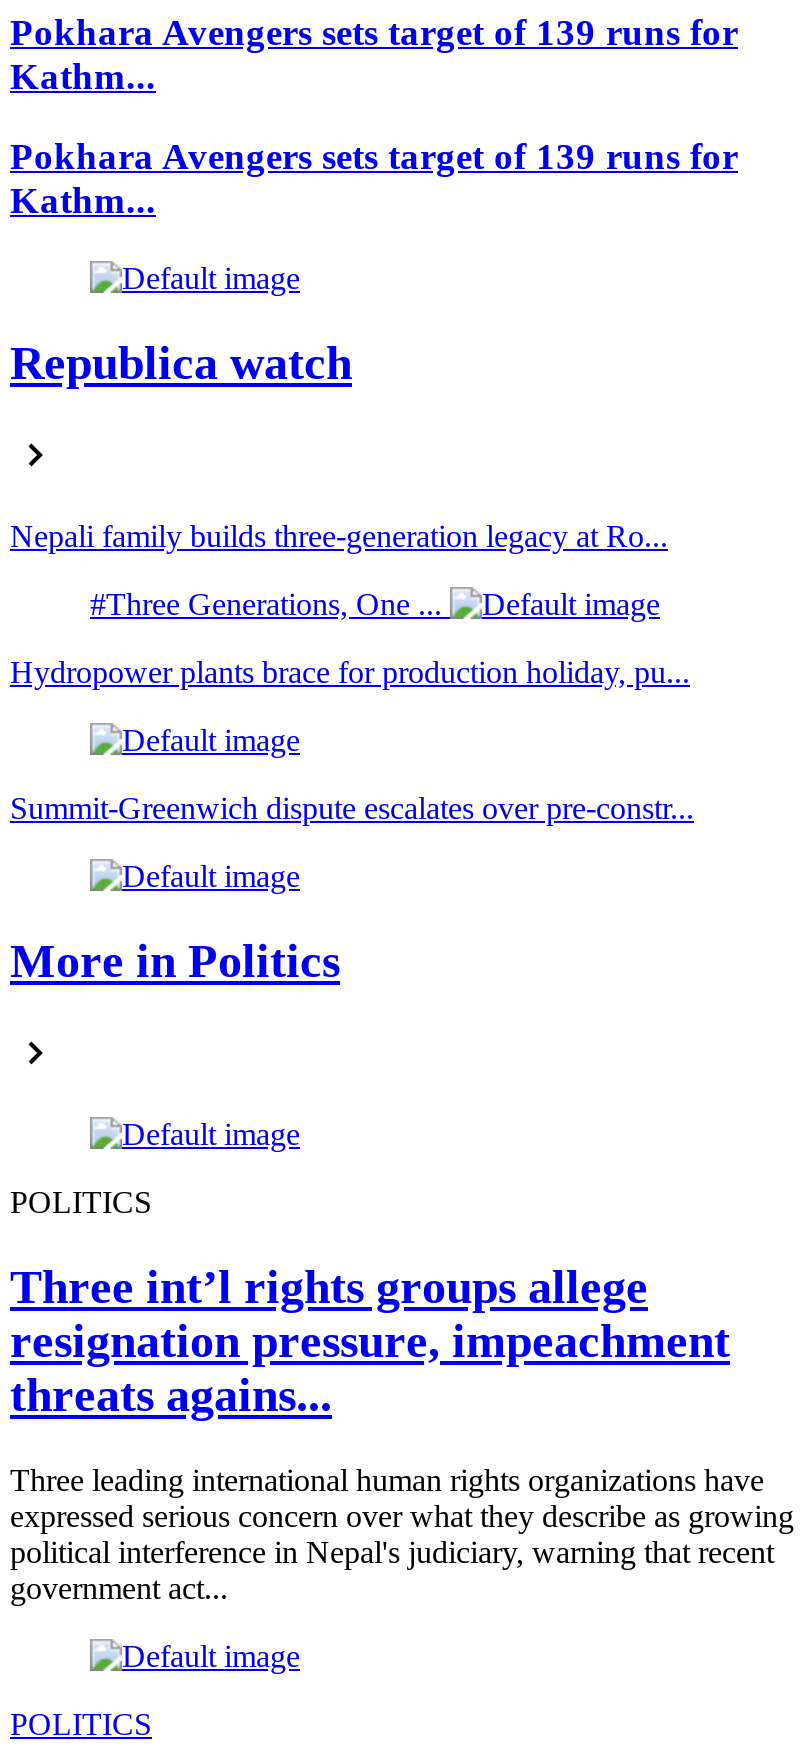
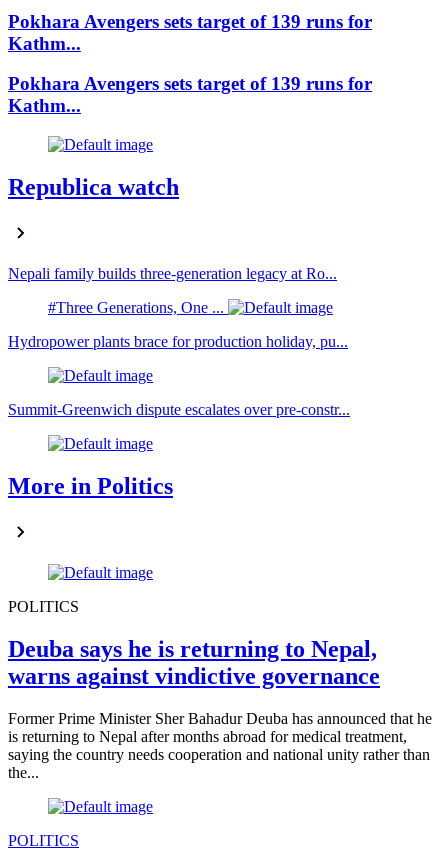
[10,1260,730,1420] Three int’l rights groups allege | resignation pressure, impeachment | threats agains... -> [8,636,380,689] Deuba says he is returning to Nepal, | warns against vindictive governance
[10,1462,794,1604] Three leading international human rights organizations have | expressed serious concern over what they describe as growing | political interference in Nepal's judiciary, warning that recent | government act... -> [8,709,432,780] Former Prime Minister Sher Bahadur Deuba has announced that he | is returning to Nepal after months abroad for medical treatment, | saying the country needs cooperation and national unity rather than | the...

